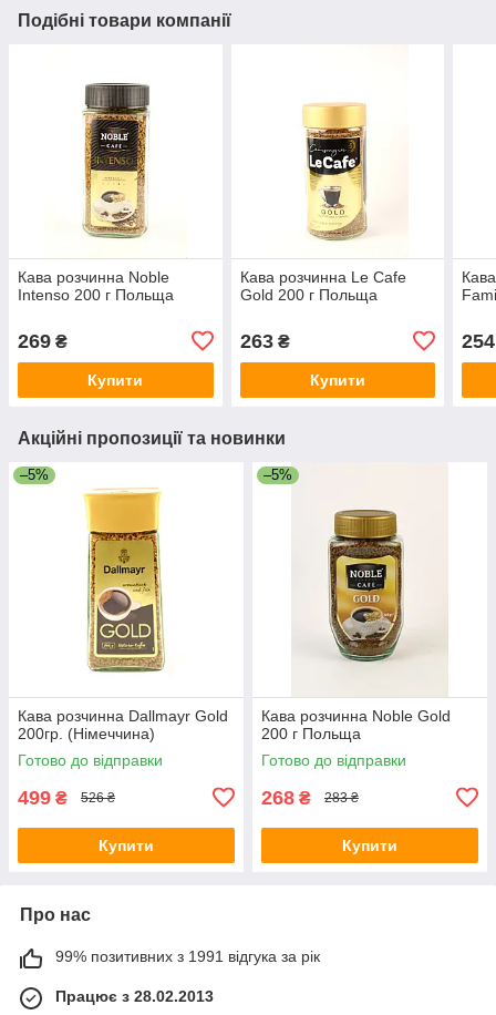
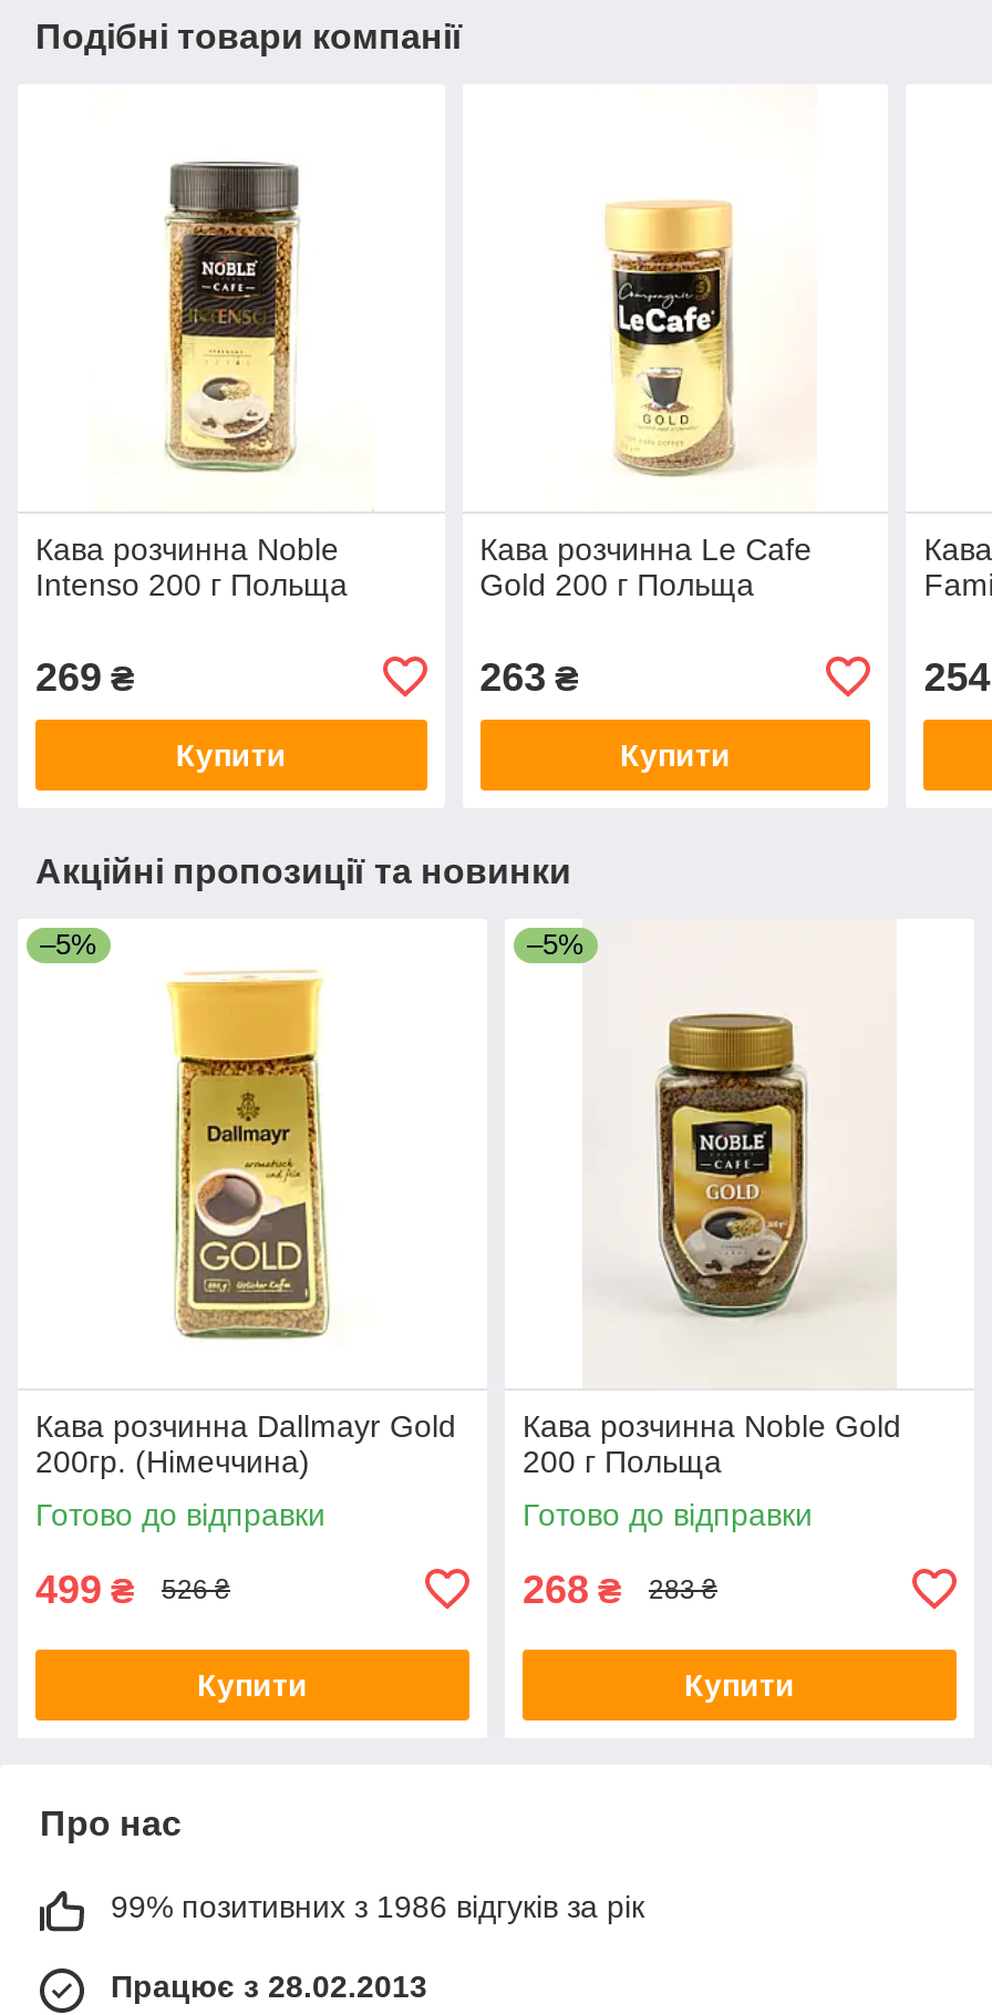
[55,947,320,965] 99% позитивних з 1991 відгука за рік -> [111,1888,644,1924] 99% позитивних з 1986 відгуків за рік

